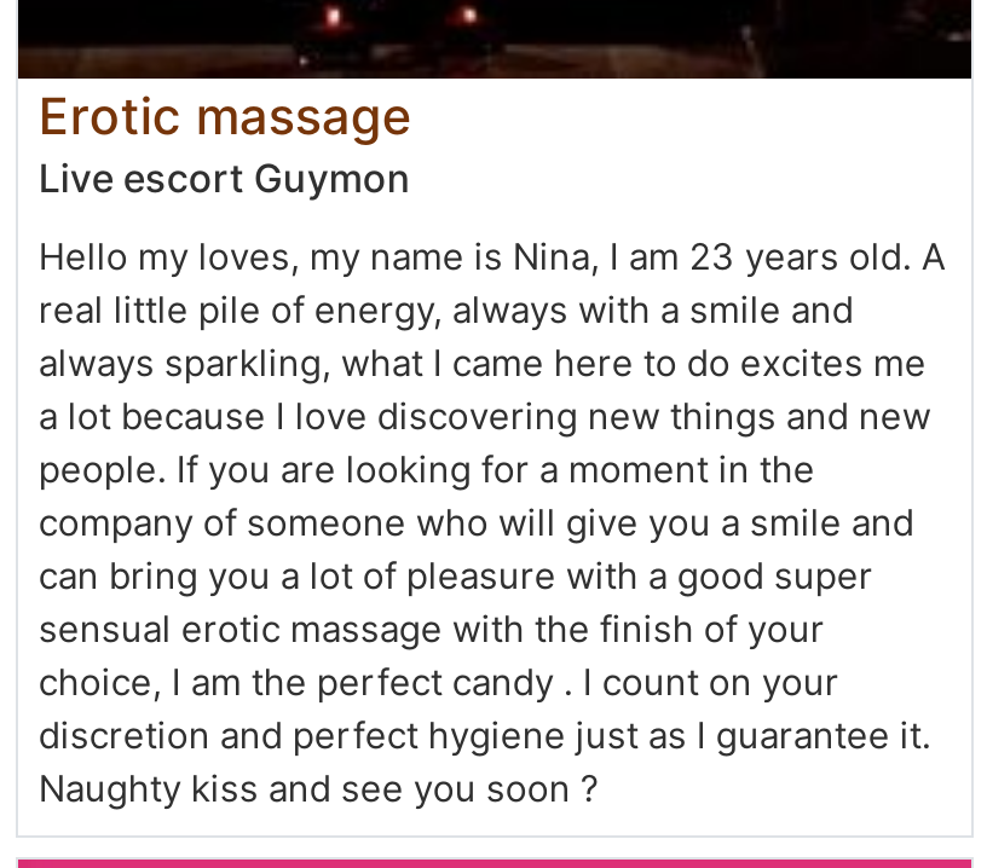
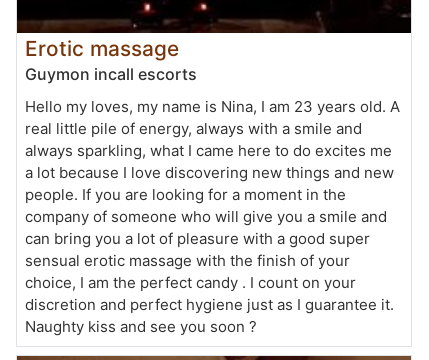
[38,154,411,203] Live escort Guymon -> [25,64,197,84] Guymon incall escorts

